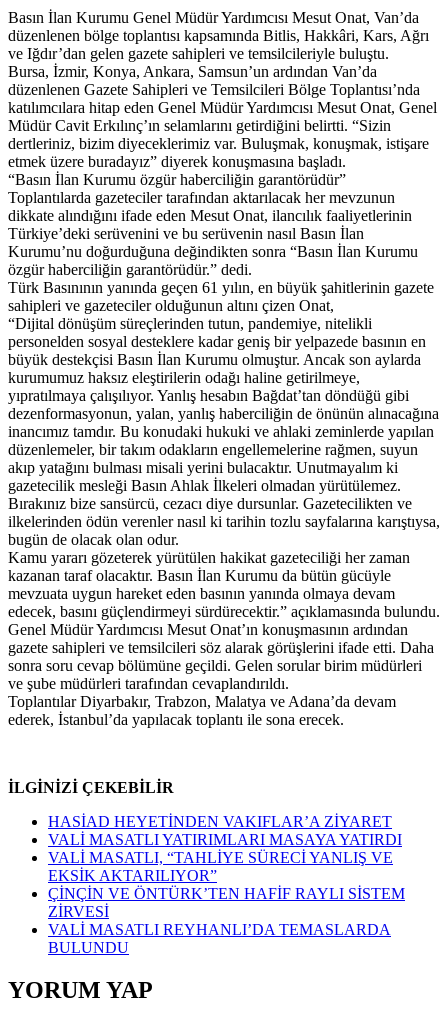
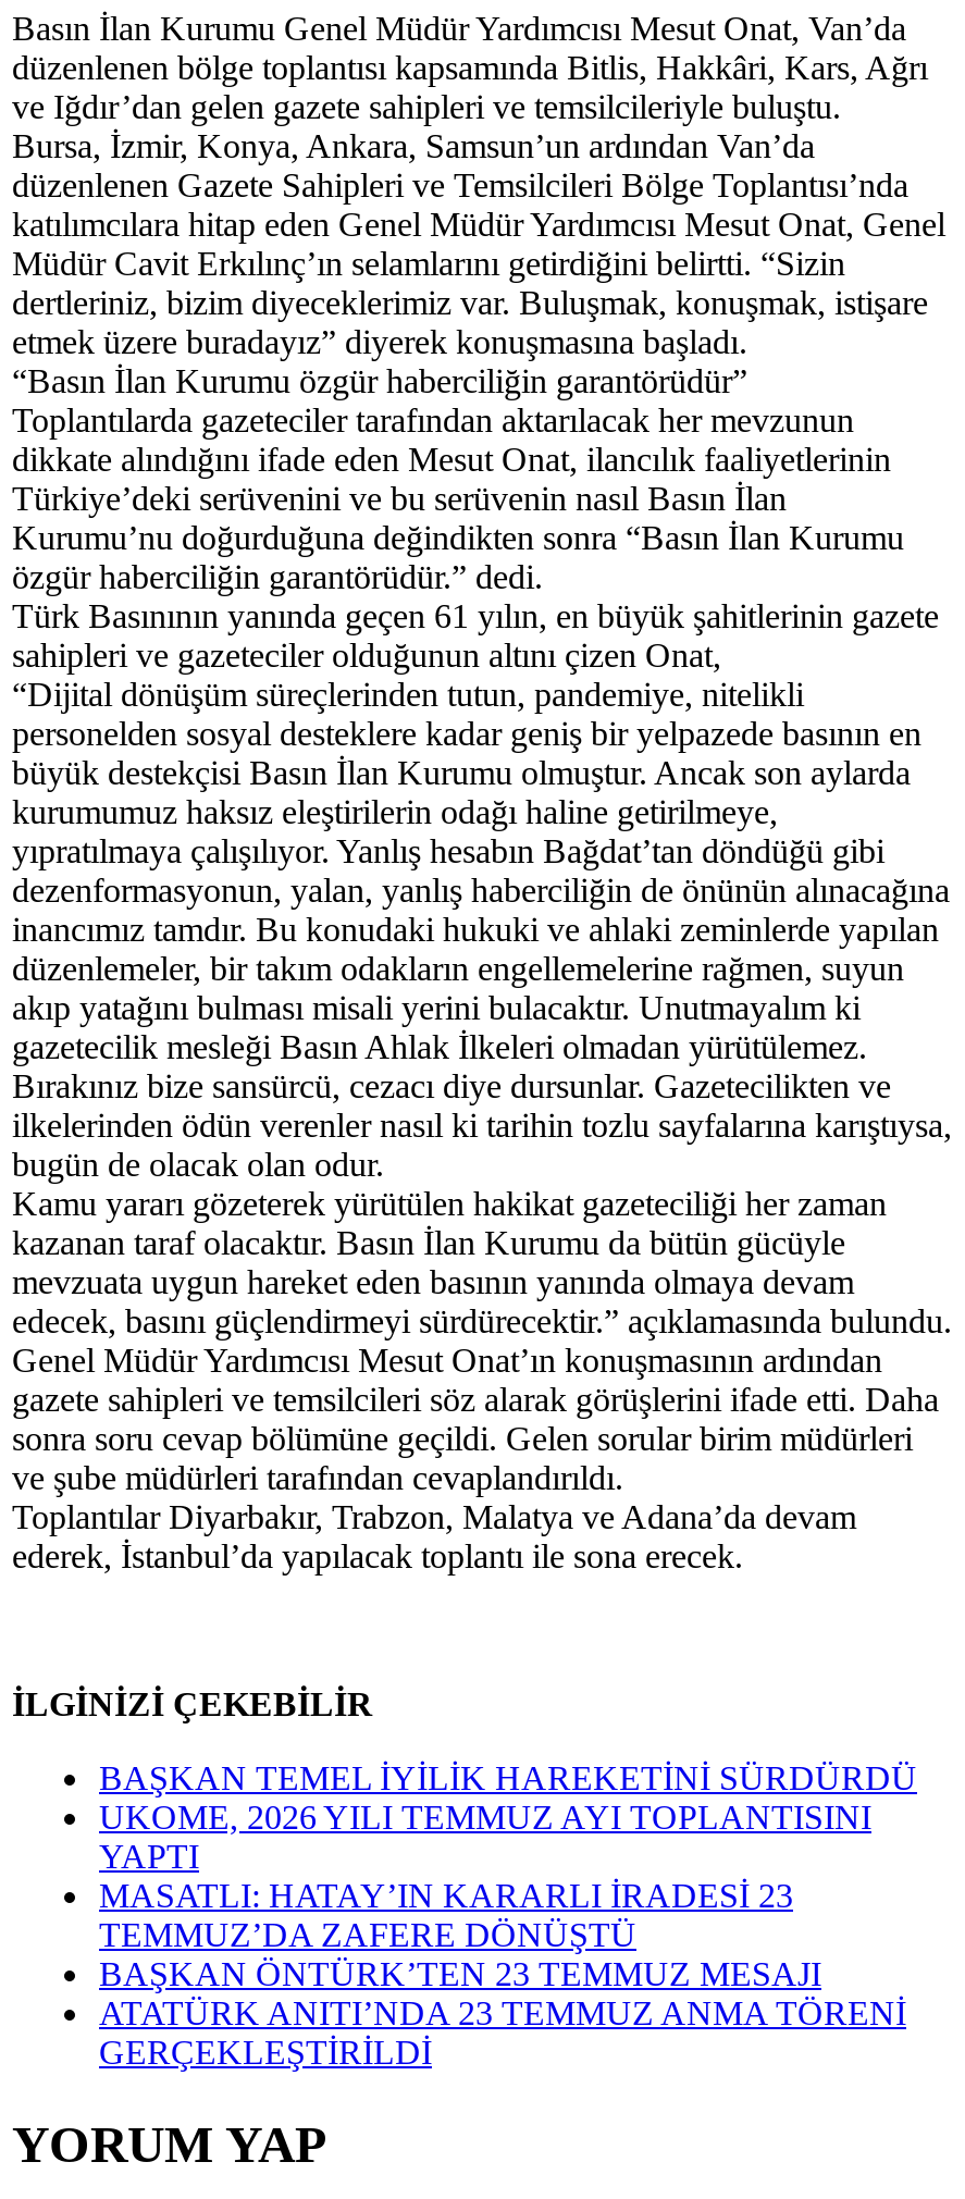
[48,813,405,956] HASİAD HEYETİNDEN VAKIFLAR’A ZİYARET | VALİ MASATLI YATIRIMLARI MASAYA YATIRDI | VALİ MASATLI, “TAHLİYE SÜRECİ YANLIŞ VE | EKSİK AKTARILIYOR” | ÇİNÇİN VE ÖNTÜRK’TEN HAFİF RAYLI SİSTEM | ZİRVESİ | VALİ MASATLI REYHANLI’DA TEMASLARDA | BULUNDU -> [99,1760,917,2071] BAŞKAN TEMEL İYİLİK HAREKETİNİ SÜRDÜRDÜ | UKOME, 2026 YILI TEMMUZ AYI TOPLANTISINI | YAPTI | MASATLI: HATAY’IN KARARLI İRADESİ 23 | TEMMUZ’DA ZAFERE DÖNÜŞTÜ | BAŞKAN ÖNTÜRK’TEN 23 TEMMUZ MESAJI | ATATÜRK ANITI’NDA 23 TEMMUZ ANMA TÖRENİ | GERÇEKLEŞTİRİLDİ

